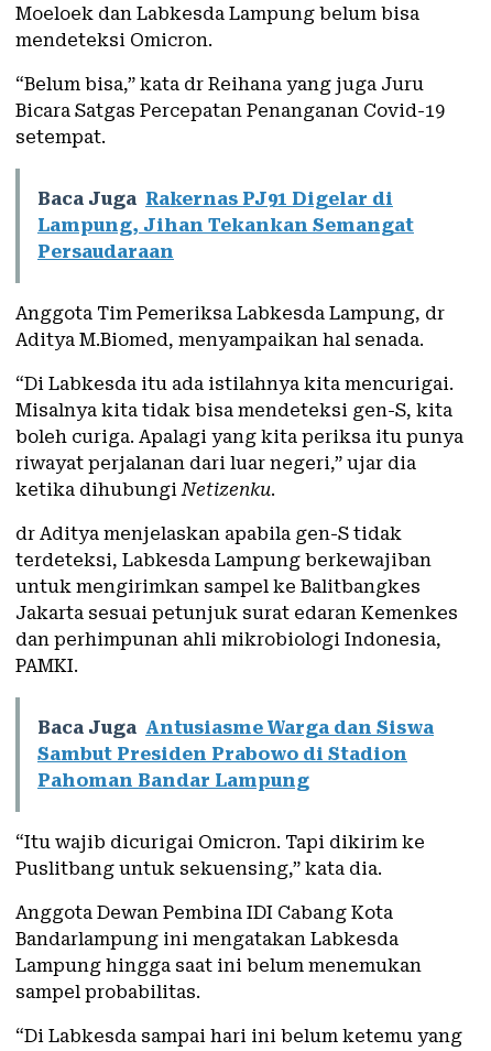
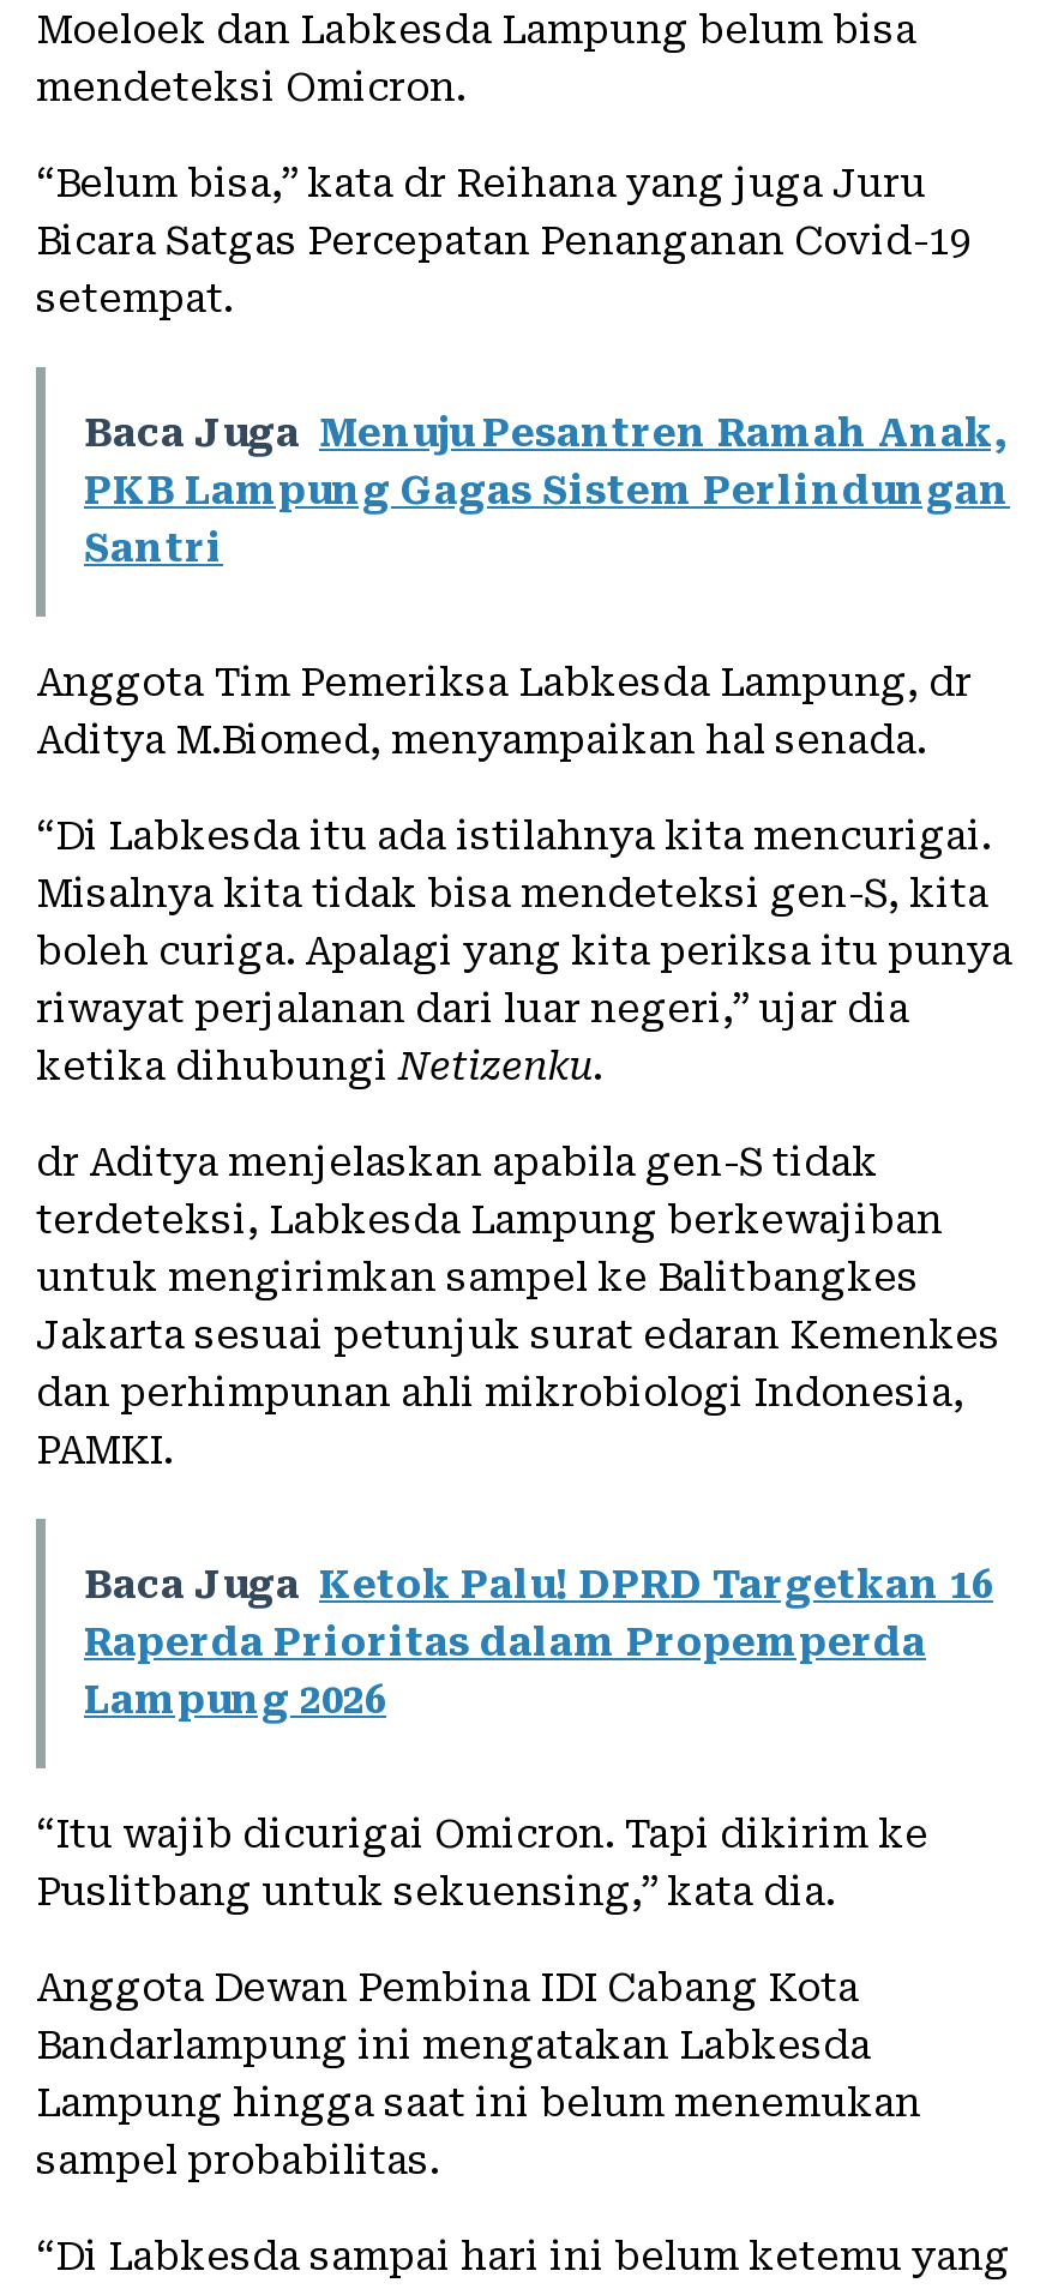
[37,189,414,263] Baca Juga Rakernas PJ91 Digelar di | Lampung, Jihan Tekankan Semangat | Persaudaraan -> [84,411,1010,572] Baca Juga Menuju Pesantren Ramah Anak, | PKB Lampung Gagas Sistem Perlindungan | Santri
[37,718,434,791] Baca Juga Antusiasme Warga dan Siswa | Sambut Presiden Prabowo di Stadion | Pahoman Bandar Lampung -> [84,1563,993,1724] Baca Juga Ketok Palu! DPRD Targetkan 16 | Raperda Prioritas dalam Propemperda | Lampung 2026

